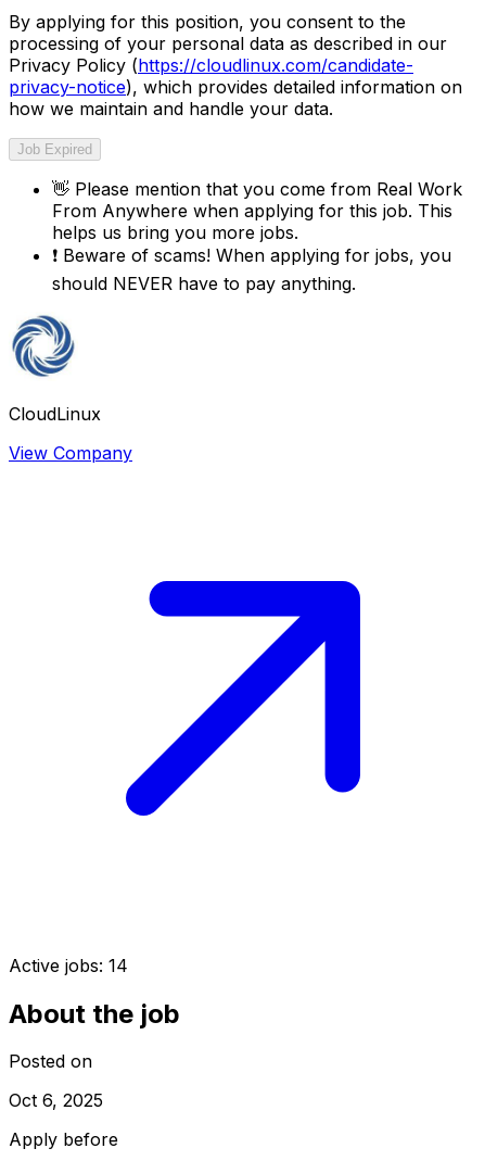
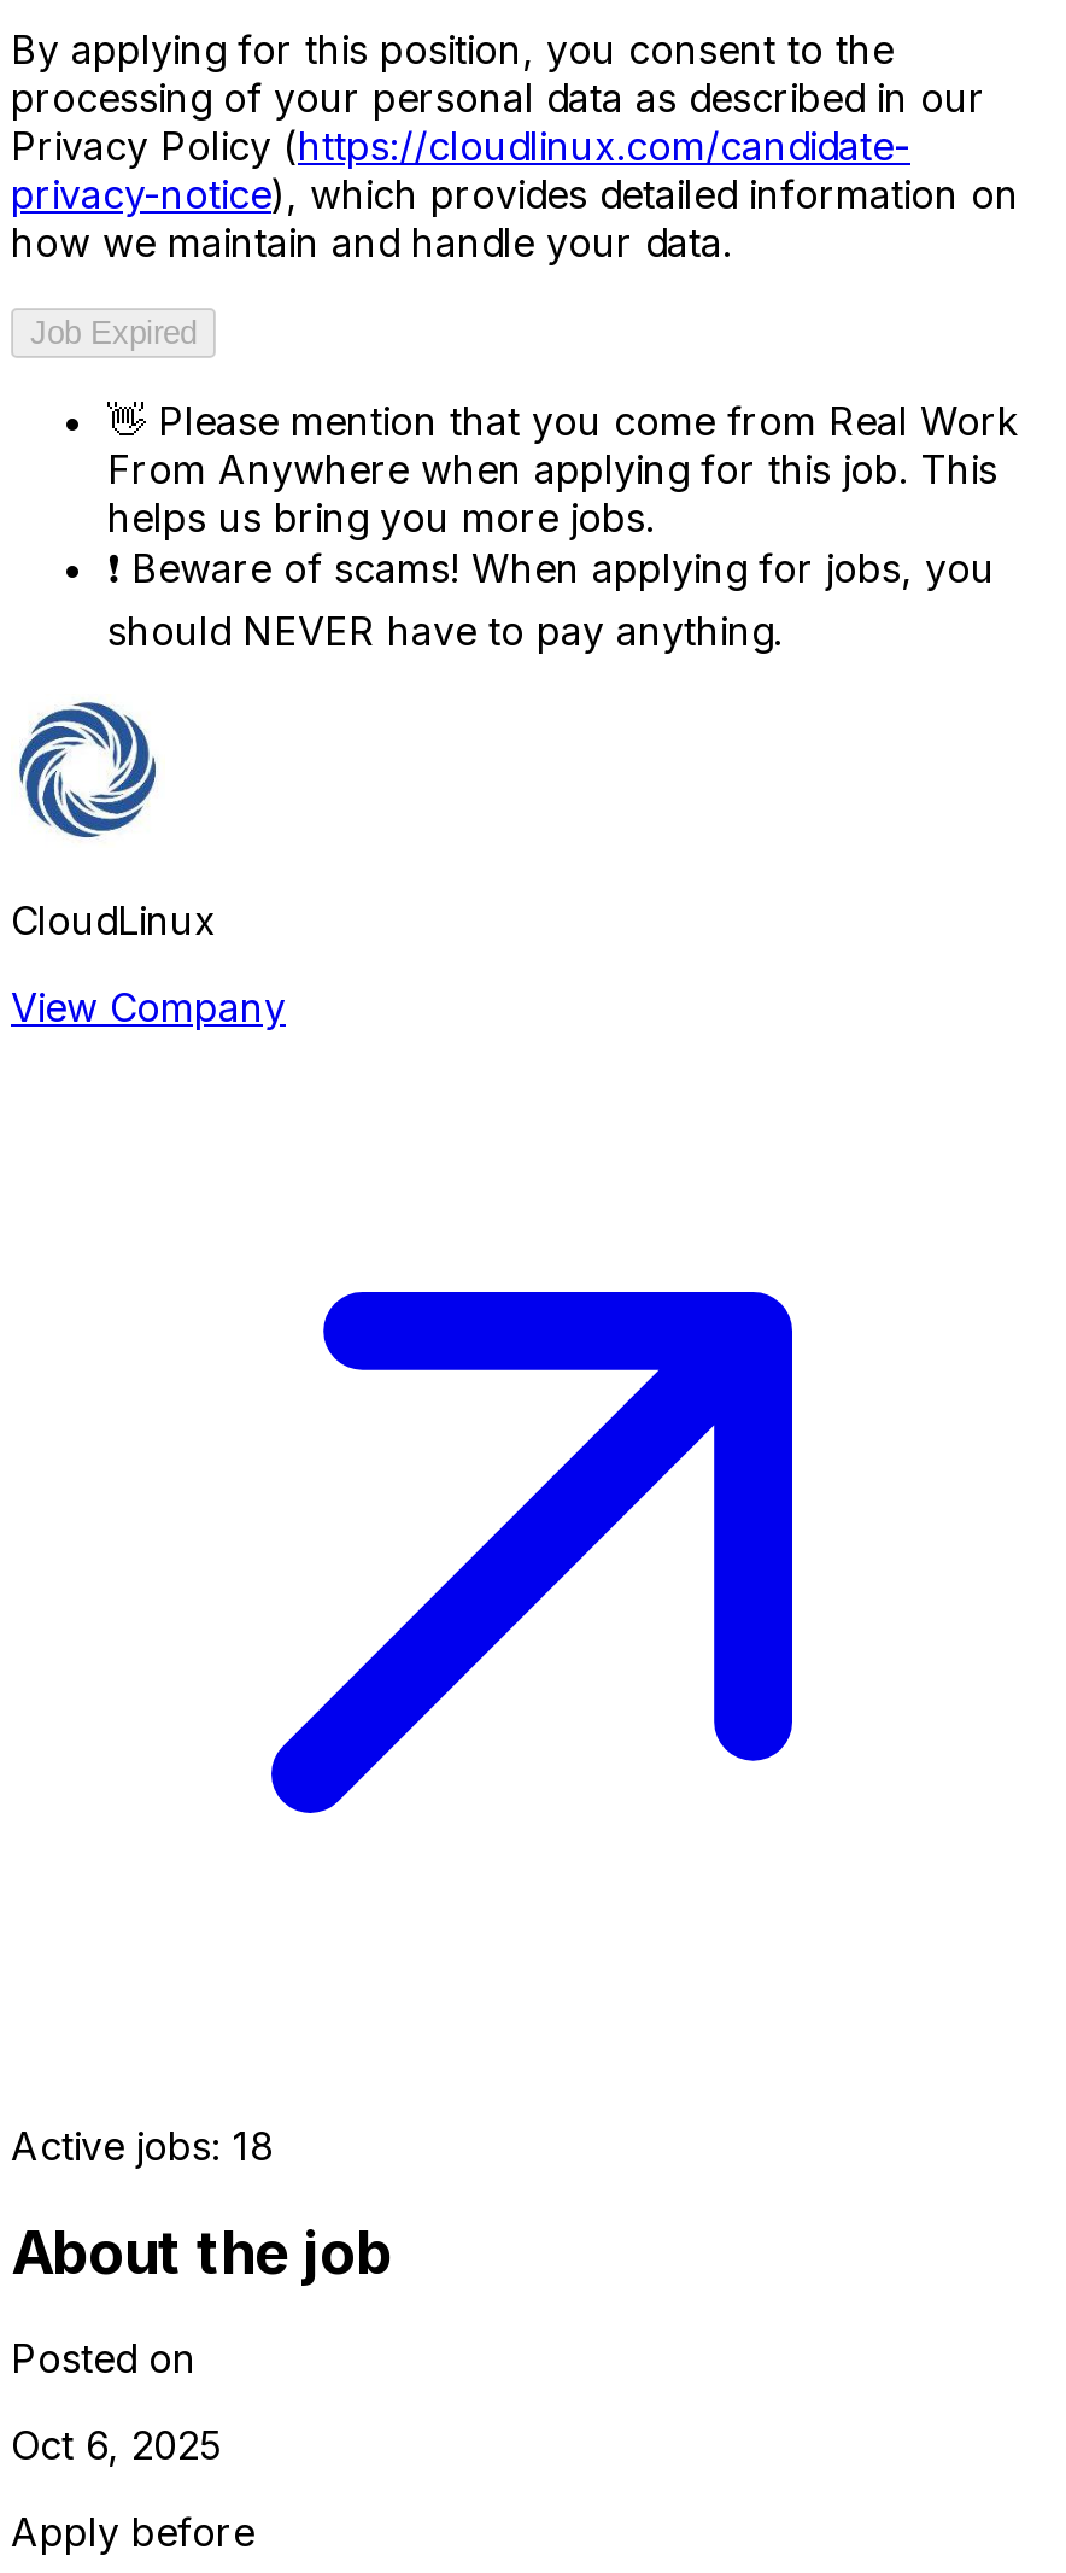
[9,954,128,976] Active jobs: 14 -> [11,2121,274,2169] Active jobs: 18

